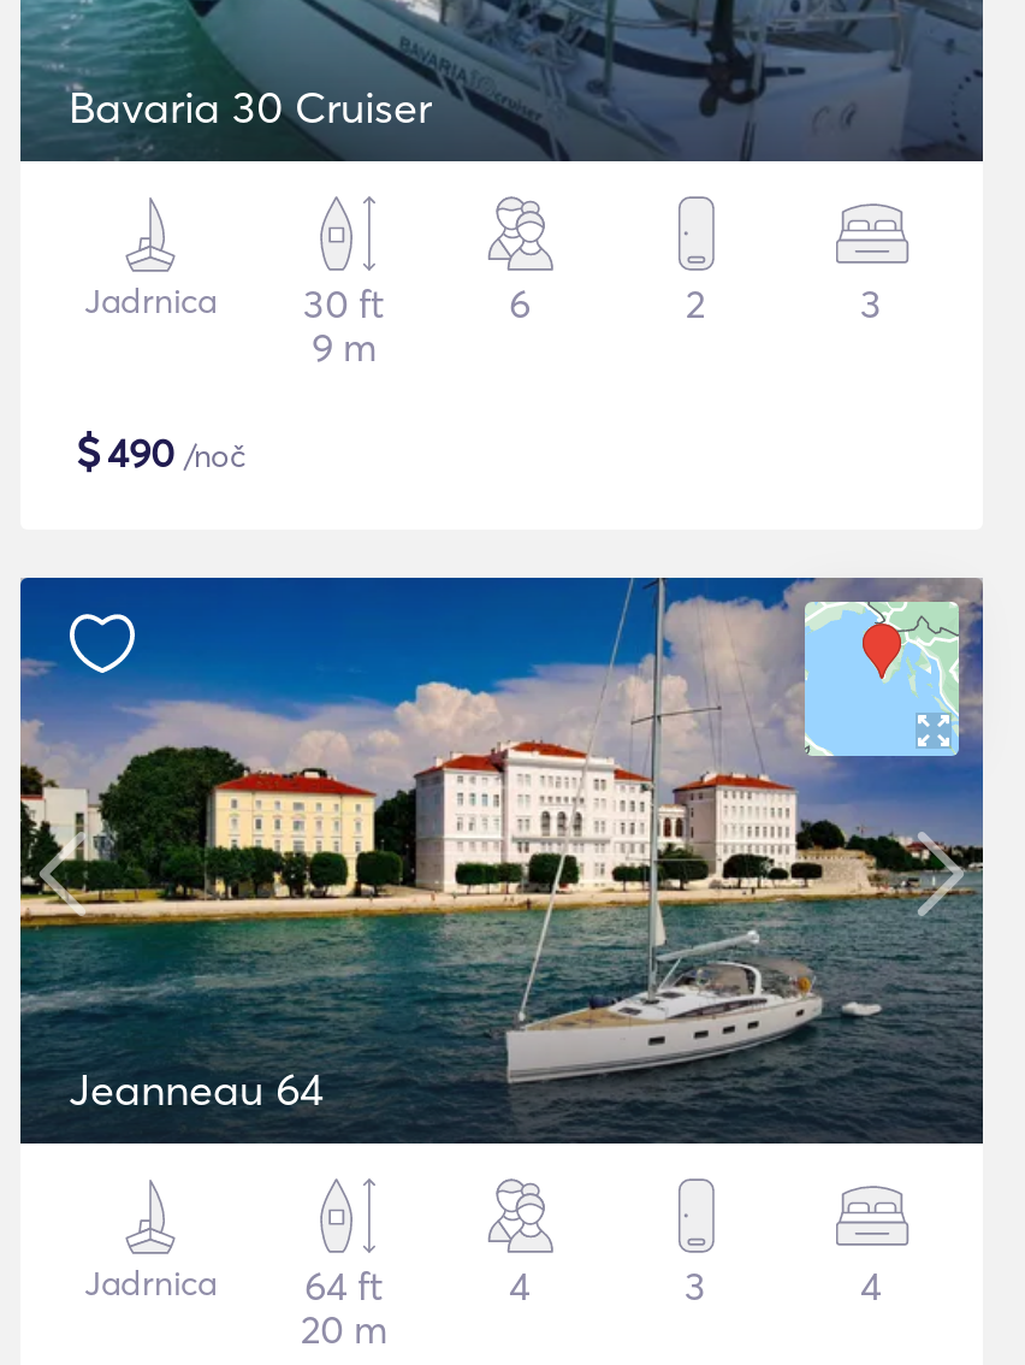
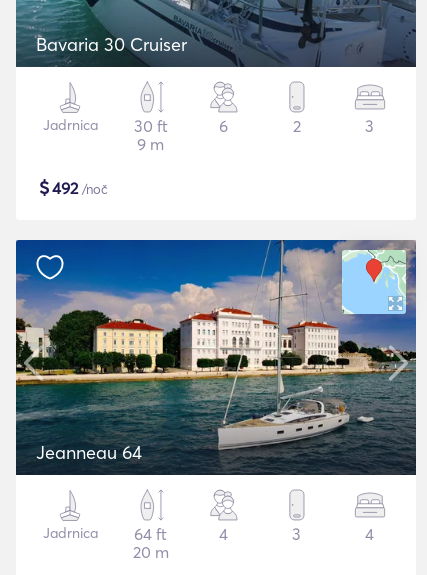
[76,424,247,479] $490 /noč -> [39,176,108,199] $492 /noč

